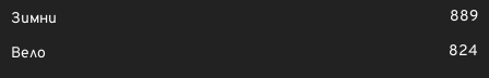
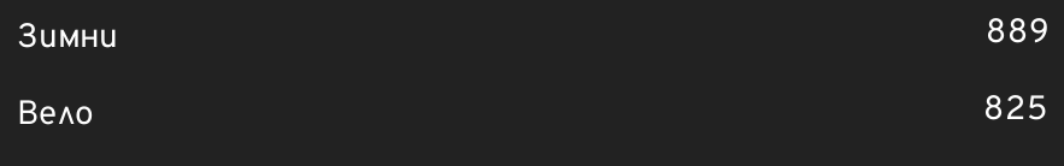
[449,42,478,60] 824 -> [983,89,1048,130] 825

